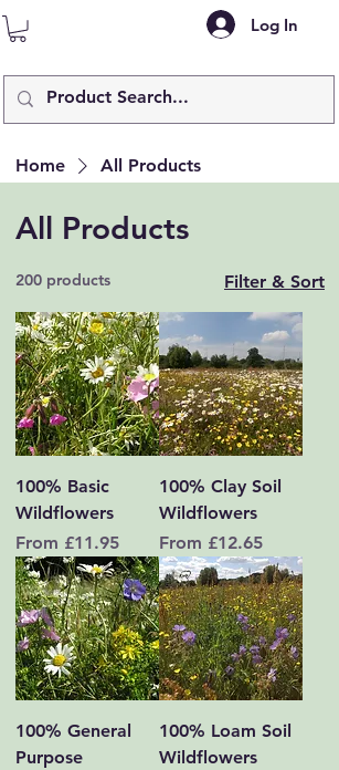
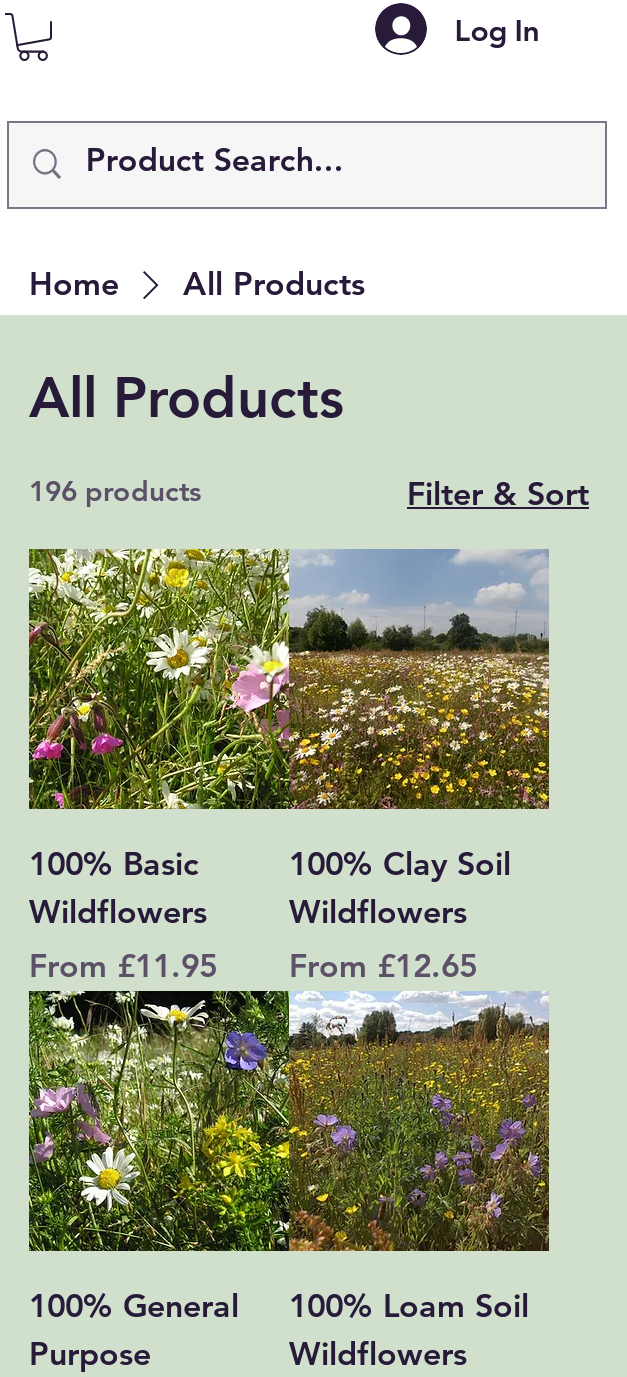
[15,269,110,289] 200 products -> [29,472,201,508] 196 products

